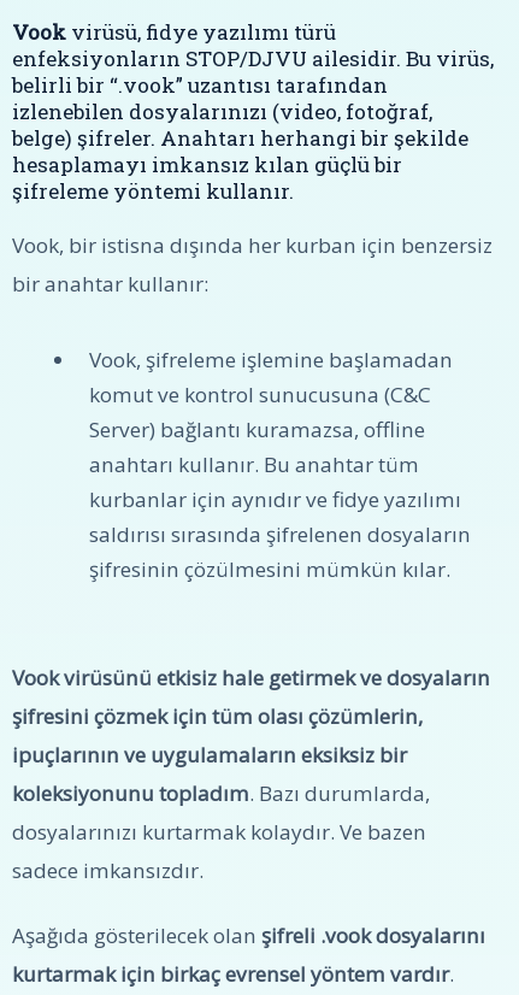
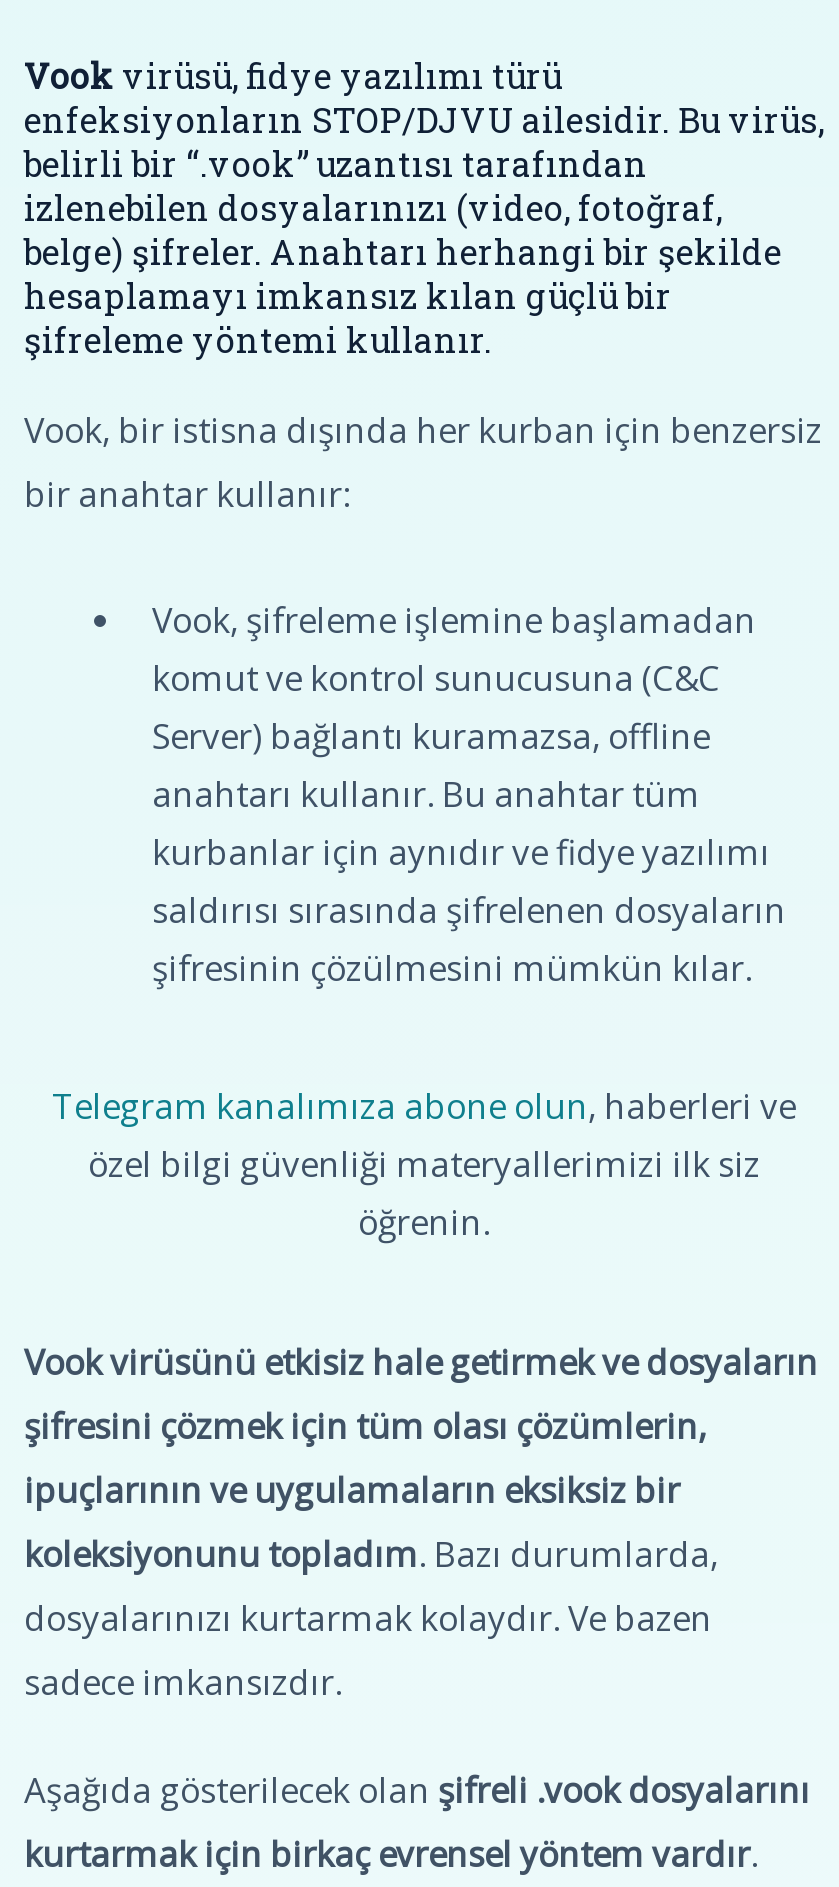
none -> [52,1083,796,1245] Telegram kanalımıza abone olun, haberleri ve | özel bilgi güvenliği materyallerimizi ilk siz | öğrenin.

